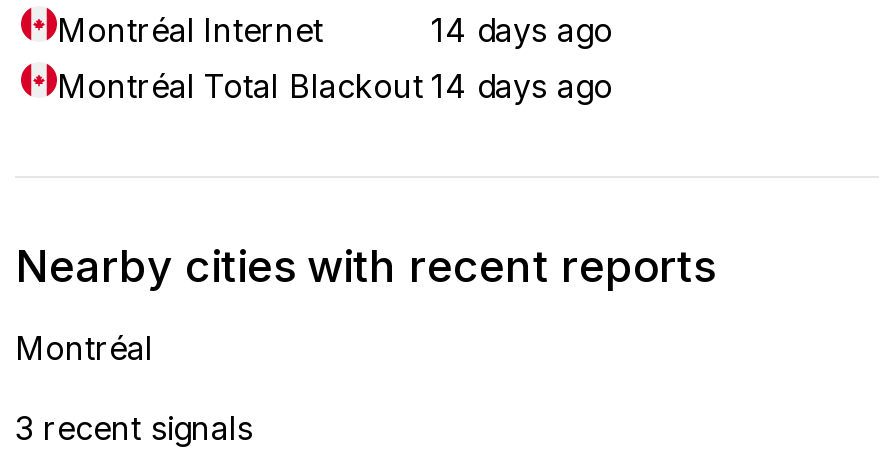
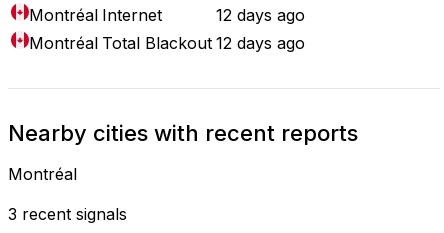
[431,10,613,50] 14 days ago -> [216,5,305,25] 12 days ago
[57,66,613,106] Montréal Total Blackout 14 days ago -> [29,33,305,53] Montréal Total Blackout 12 days ago

